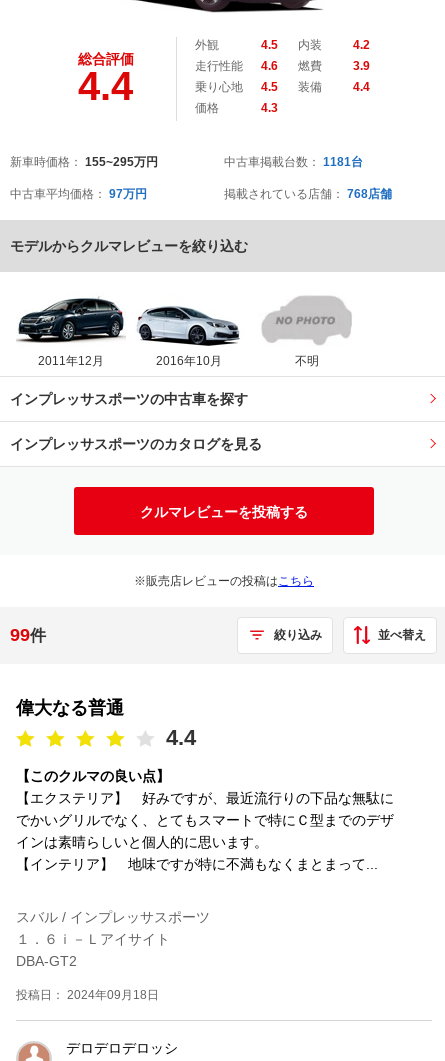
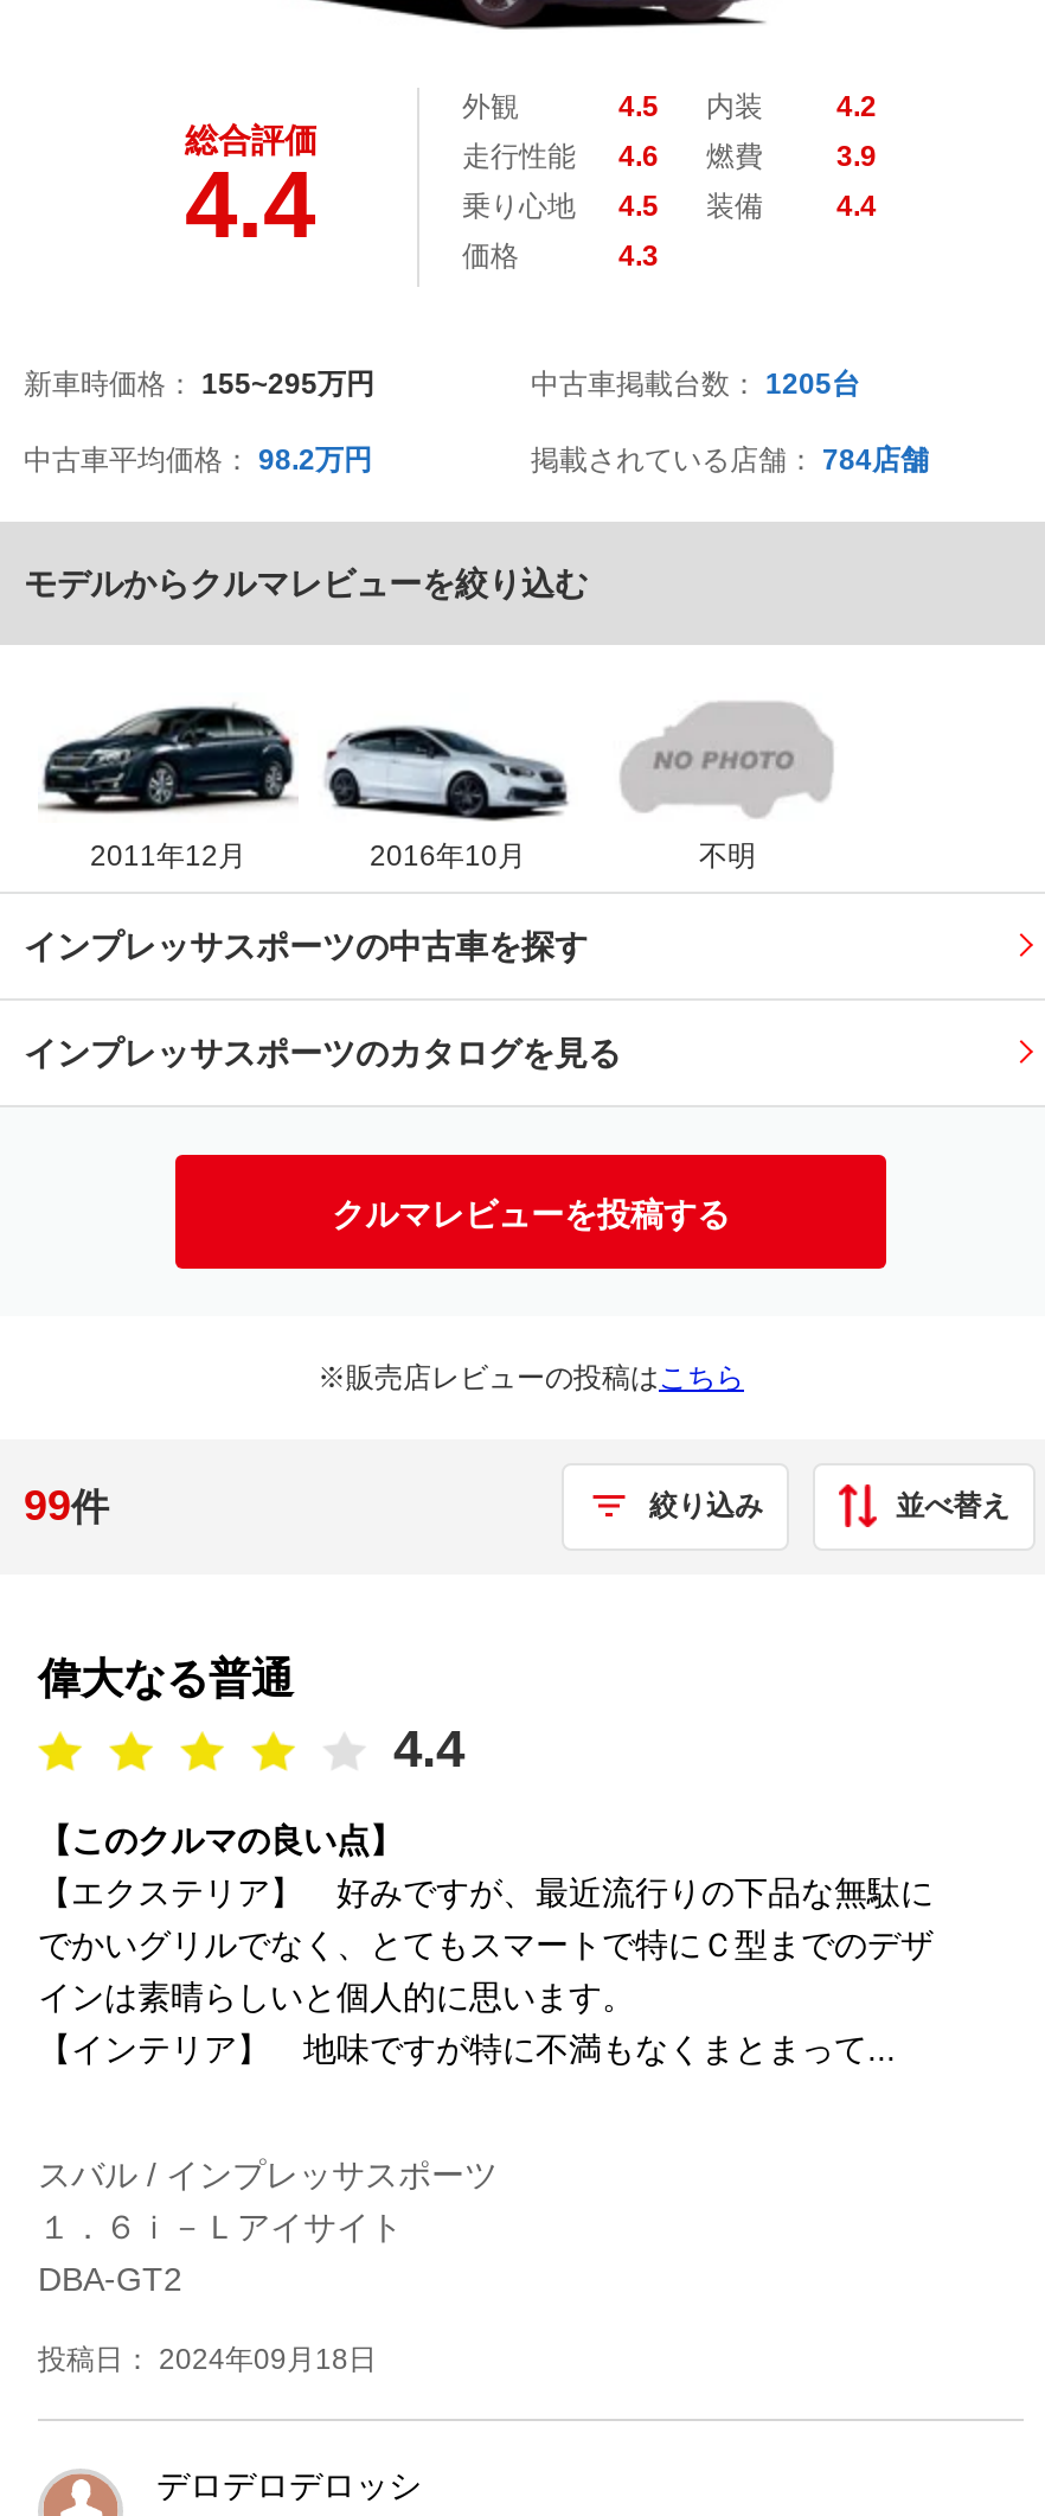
[224,155,363,169] 中古車掲載台数：1181台 -> [531,368,860,401] 中古車掲載台数：1205台
[10,187,147,201] 中古車平均価格：97万円 -> [24,443,372,477] 中古車平均価格：98.2万円
[224,187,392,201] 掲載されている店舗：768店舗 -> [531,443,929,477] 掲載されている店舗：784店舗

